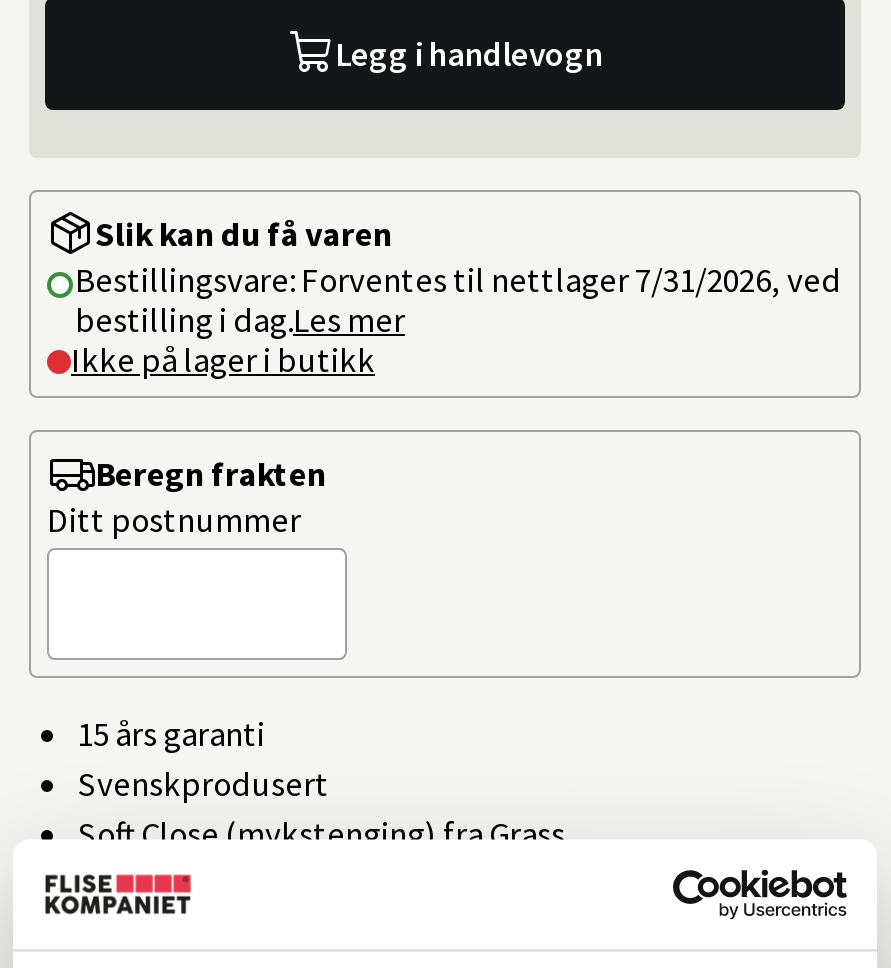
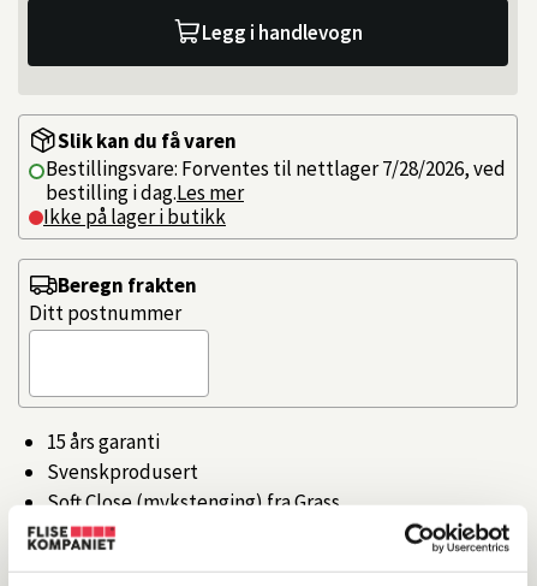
[75,258,841,302] Bestillingsvare: Forventes til nettlager 7/31/2026, ved -> [46,155,506,182] Bestillingsvare: Forventes til nettlager 7/28/2026, ved

